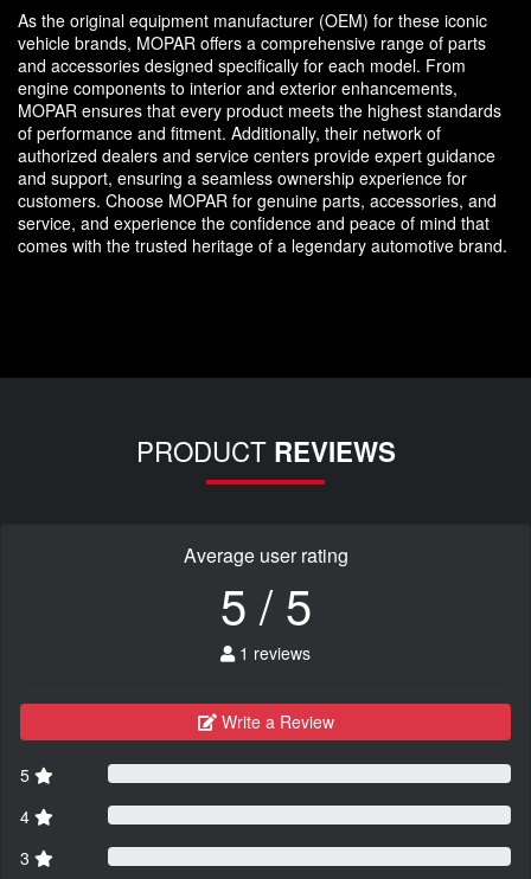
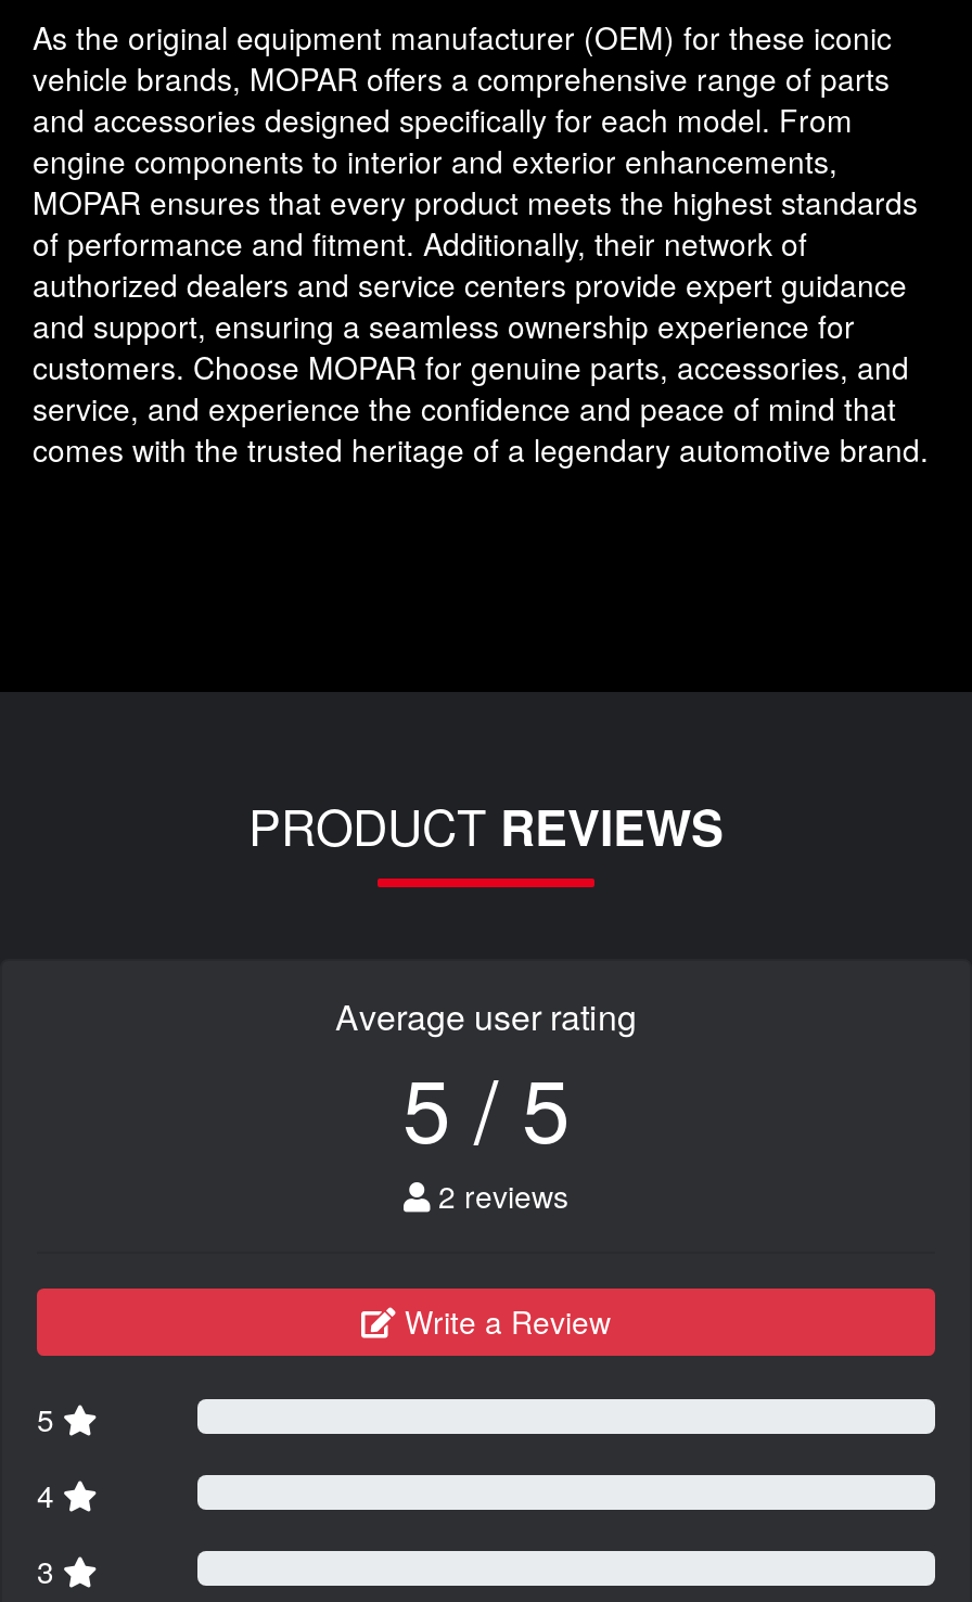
[235,641,311,665] 1 reviews -> [430,1172,568,1216] 2 reviews

